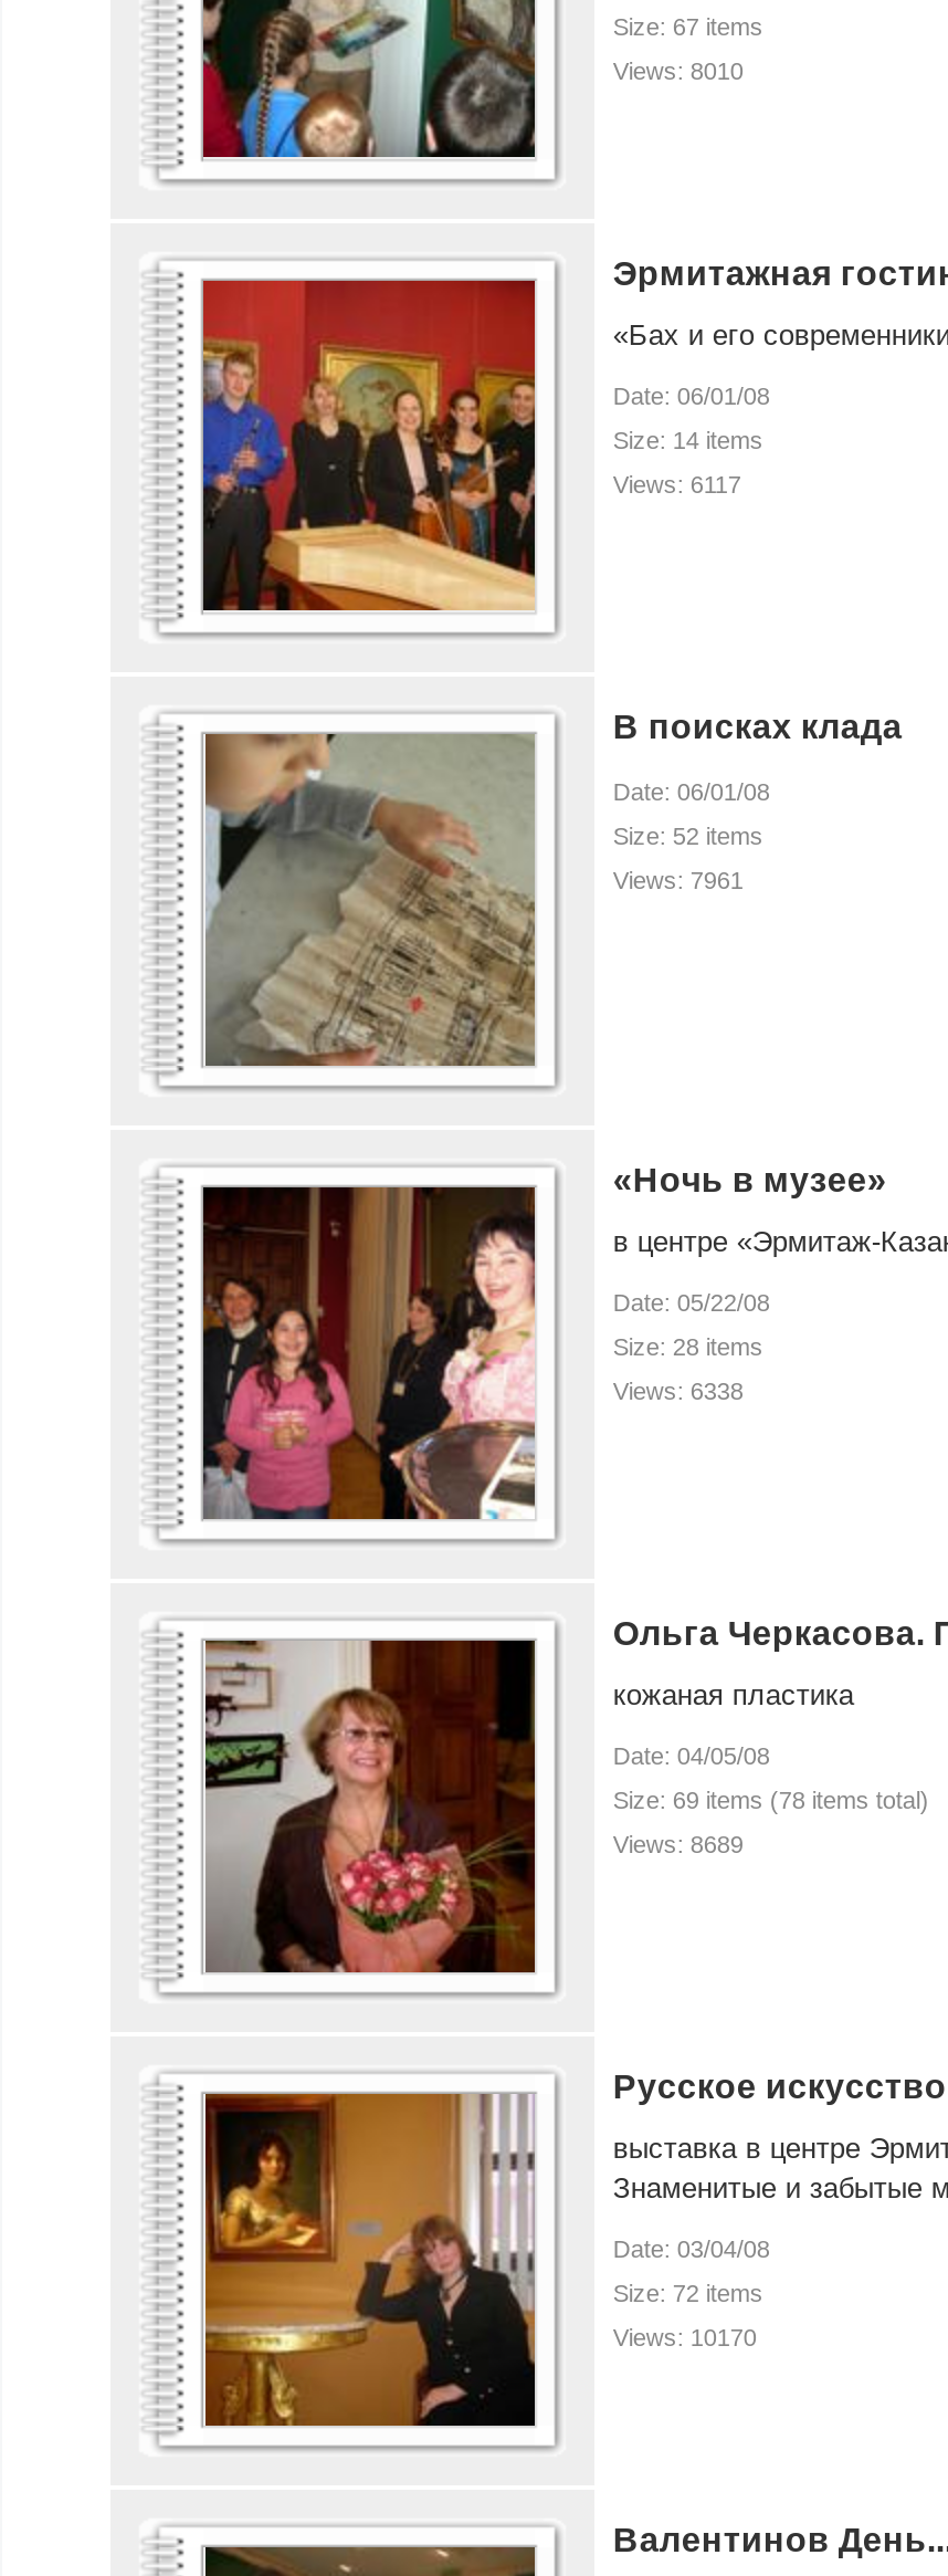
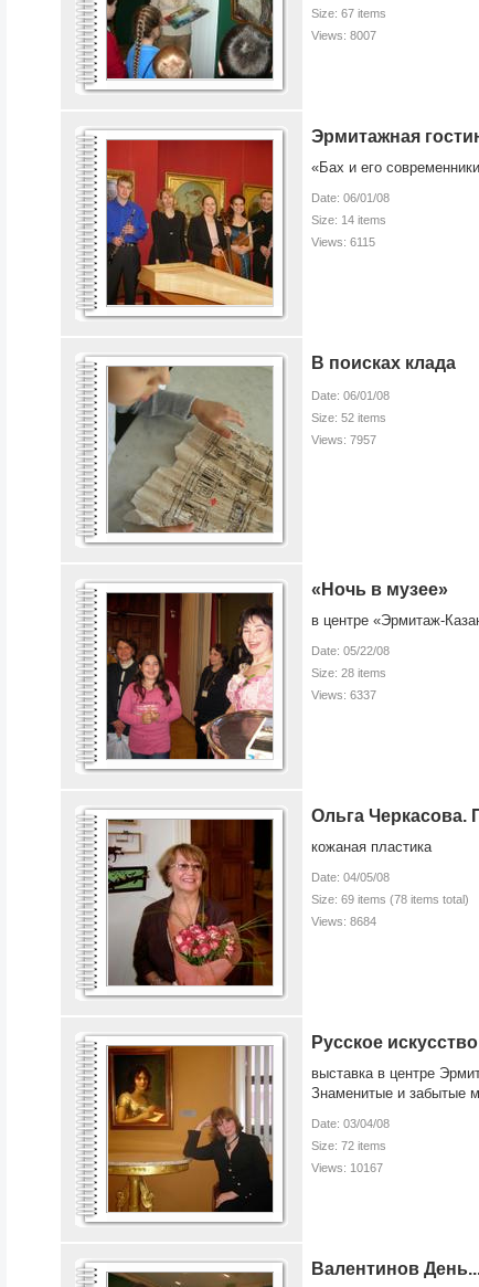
[613,57,743,84] Views: 8010 -> [312,29,377,42] Views: 8007
[613,471,741,497] Views: 6117 -> [312,235,376,248] Views: 6115
[613,867,743,893] Views: 7961 -> [312,433,377,446] Views: 7957
[613,1377,743,1404] Views: 6338 -> [312,688,377,701] Views: 6337
[613,1830,743,1857] Views: 8689 -> [312,914,377,928] Views: 8684
[613,2323,757,2350] Views: 10170 -> [312,1161,383,1174] Views: 10167

